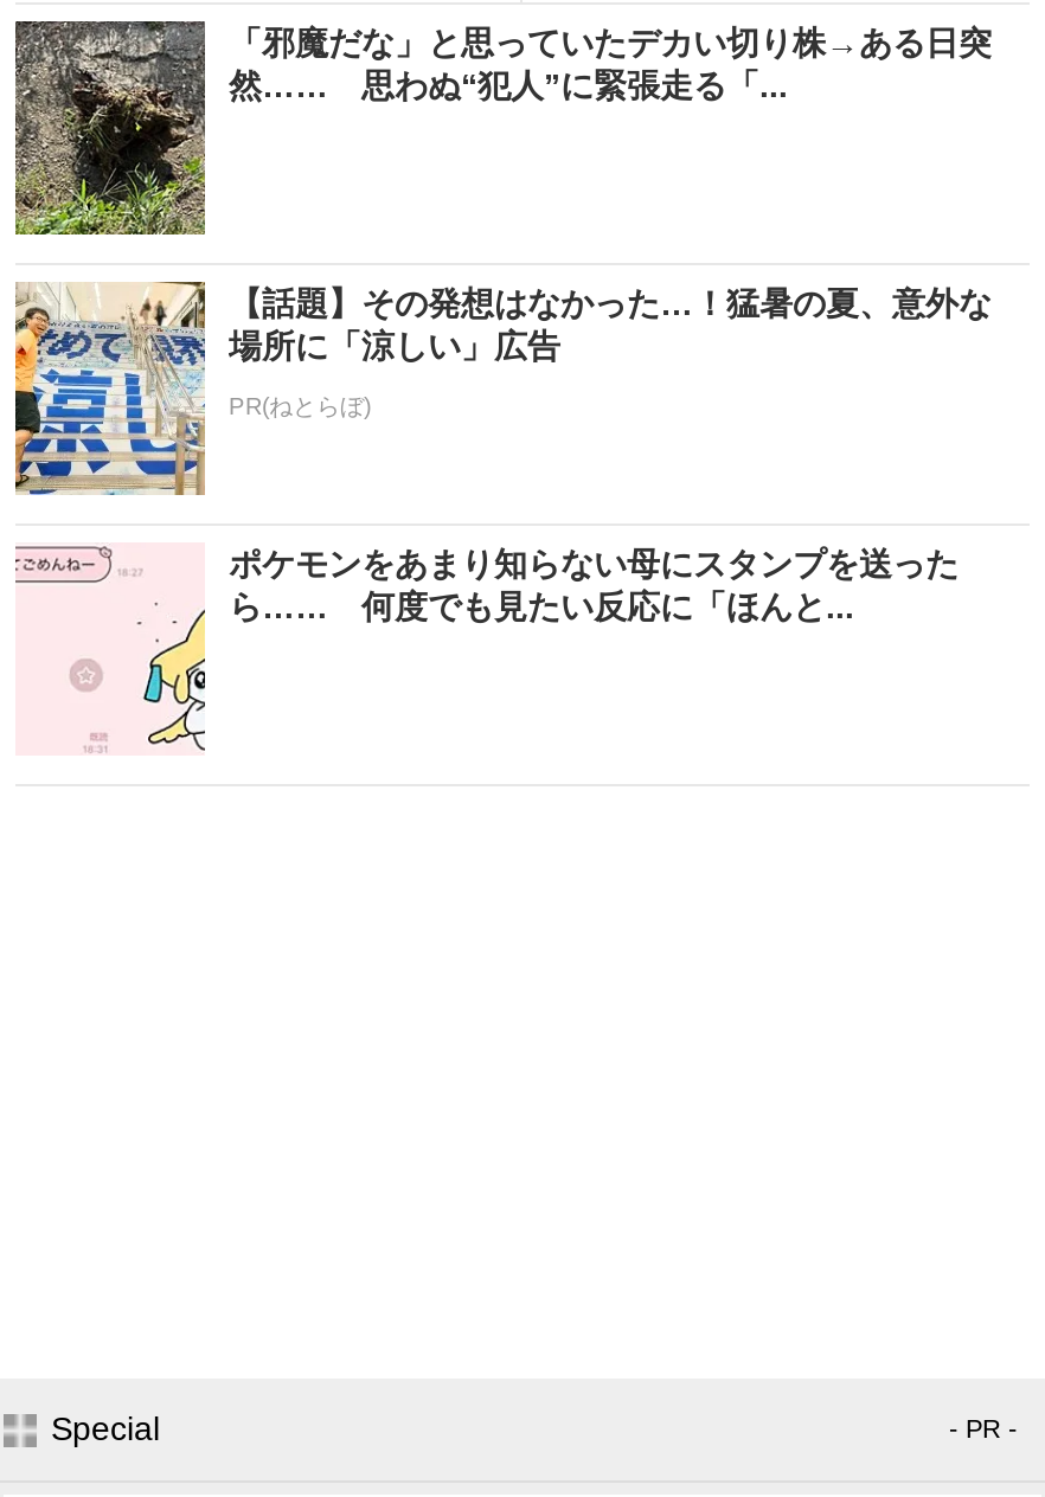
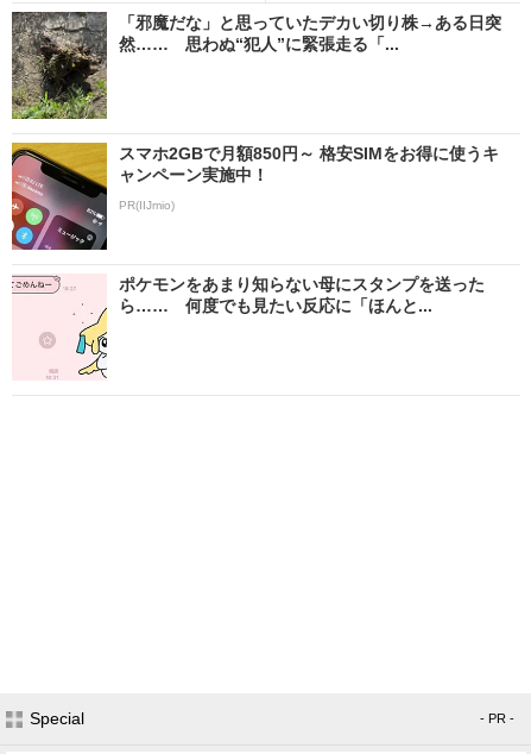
[13,280,992,497] [image] | 【話題】その発想はなかった…！猛暑の夏、意外な | 場所に「涼しい」広告 -> [11,142,499,251] [image] | スマホ2GBで月額850円～ 格安SIMをお得に使うキ | ャンペーン実施中！
[229,393,371,419] PR(ねとらぼ) -> [119,198,175,212] PR(IIJmio)

